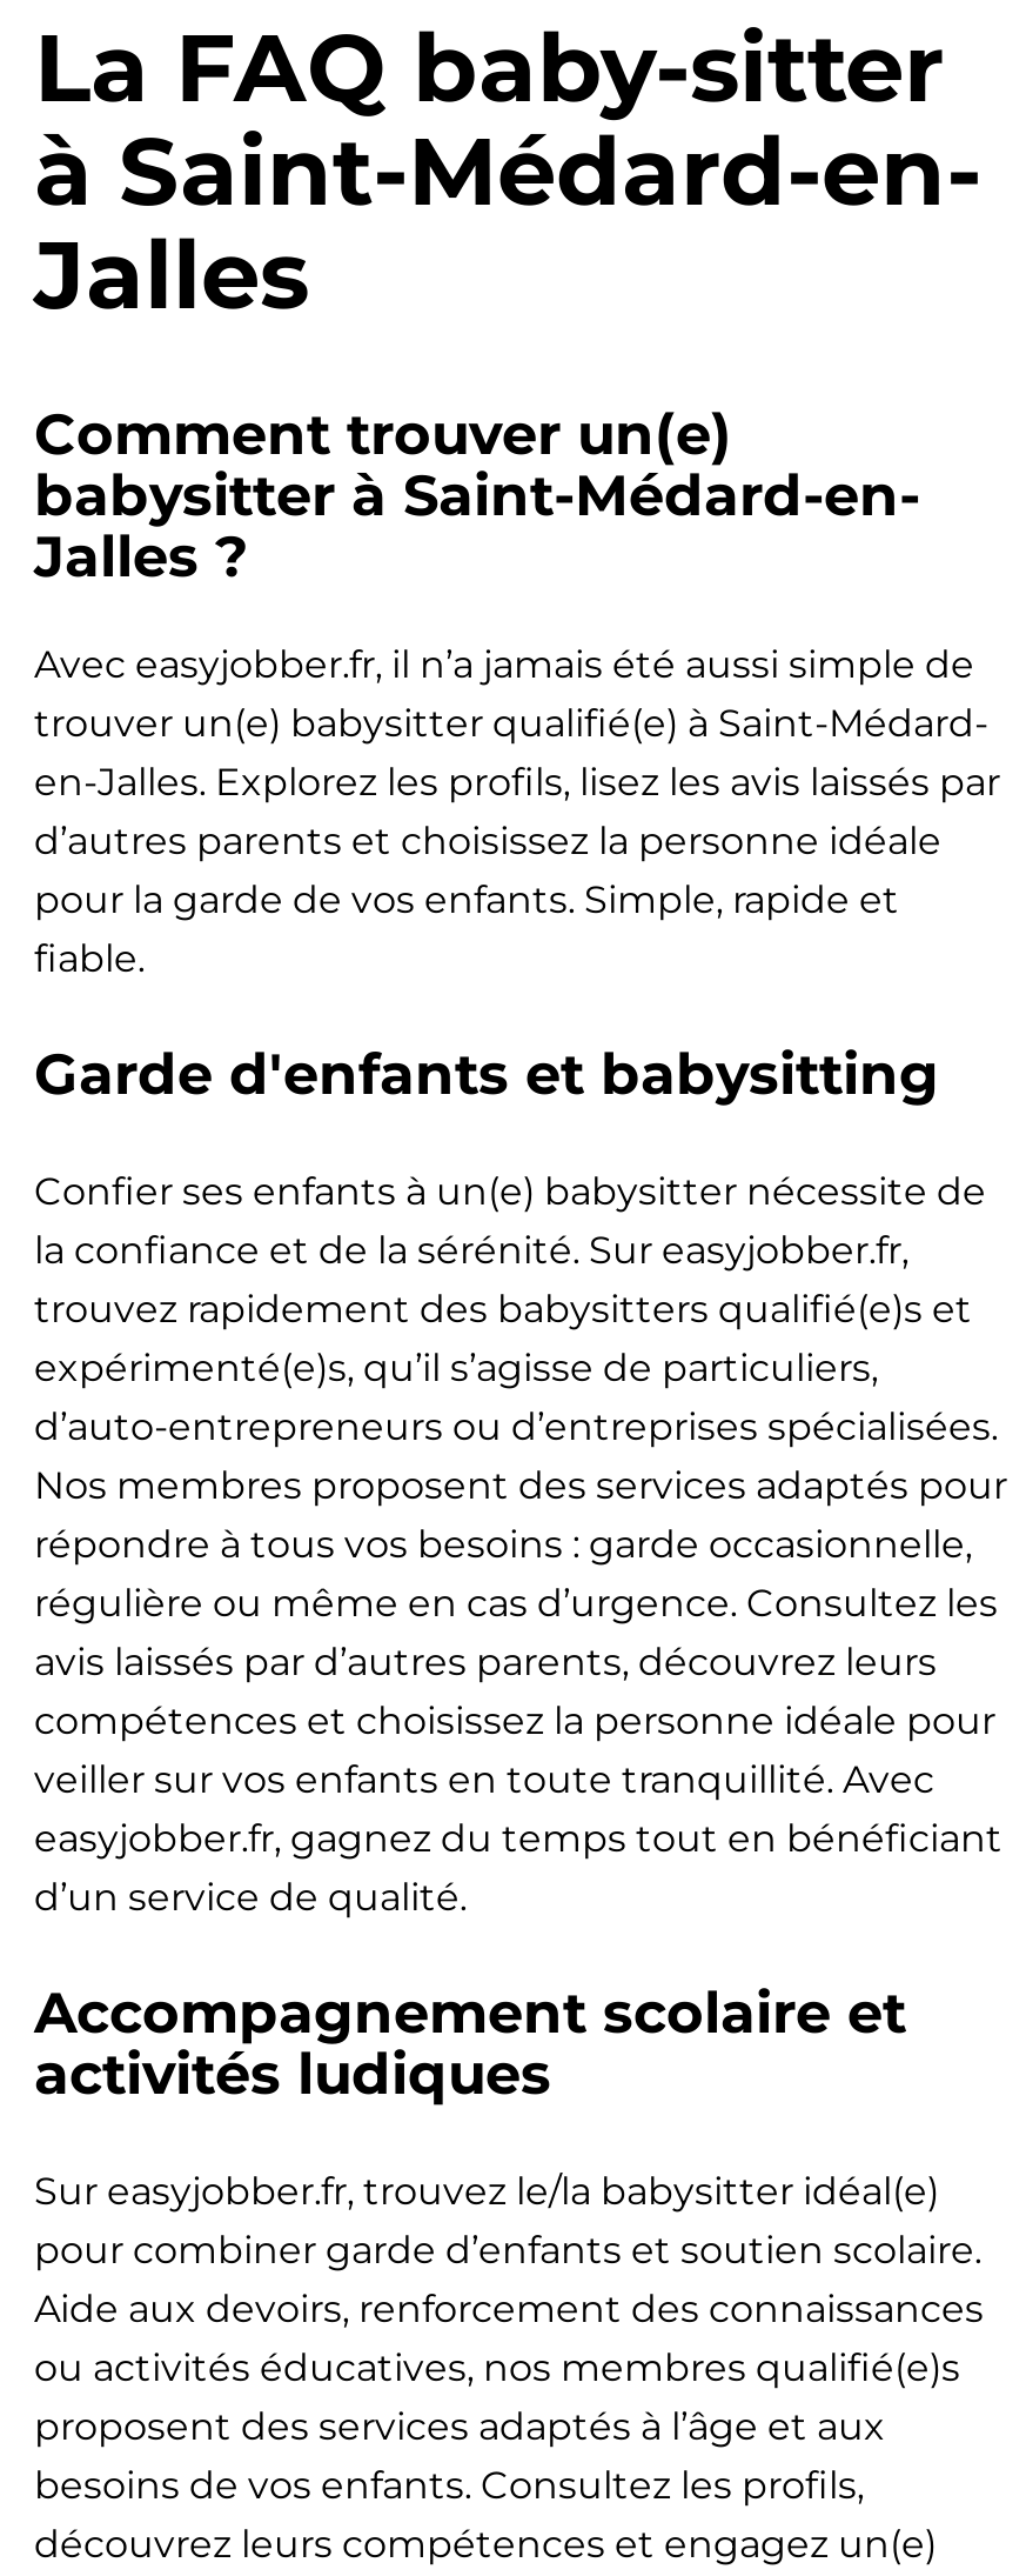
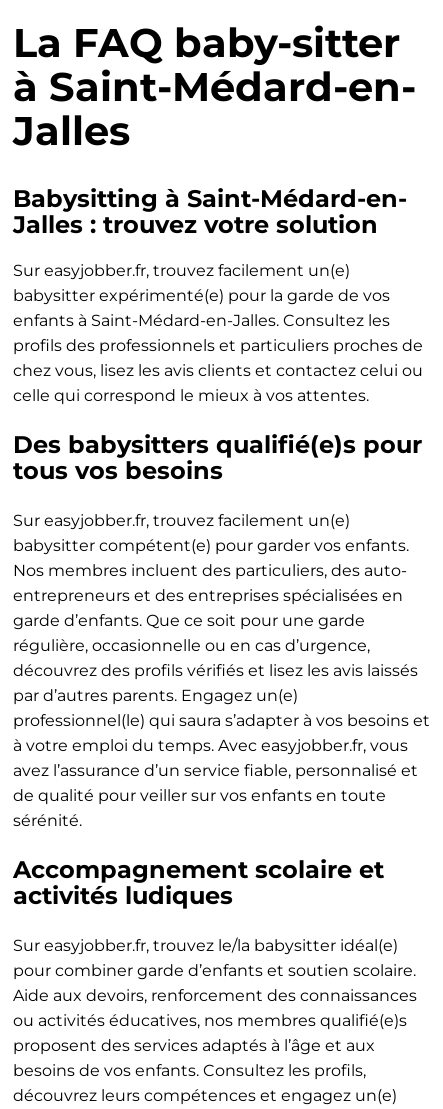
[34,400,920,591] Comment trouver un(e) | babysitter à Saint-Médard-en- | Jalles ? -> [13,184,407,239] Babysitting à Saint-Médard-en- | Jalles : trouvez votre solution
[34,642,1000,981] Avec easyjobber.fr, il n’a jamais été aussi simple de | trouver un(e) babysitter qualifié(e) à Saint-Médard- | en-Jalles. Explorez les profils, lisez les avis laissés par | d’autres parents et choisissez la personne idéale | pour la garde de vos enfants. Simple, rapide et | fiable. -> [13,261,423,405] Sur easyjobber.fr, trouvez facilement un(e) | babysitter expérimenté(e) pour la garde de vos | enfants à Saint-Médard-en-Jalles. Consultez les | profils des professionnels et particuliers proches de | chez vous, lisez les avis clients et contactez celui ou | celle qui correspond le mieux à vos attentes.
[34,1040,939,1108] Garde d'enfants et babysitting -> [13,430,422,485] Des babysitters qualifié(e)s pour | tous vos besoins
[34,1169,1007,1920] Confier ses enfants à un(e) babysitter nécessite de | la confiance et de la sérénité. Sur easyjobber.fr, | trouvez rapidement des babysitters qualifié(e)s et | expérimenté(e)s, qu’il s’agisse de particuliers, | d’auto-entrepreneurs ou d’entreprises spécialisées. | Nos membres proposent des services adaptés pour | répondre à tous vos besoins : garde occasionnelle, | régulière ou même en cas d’urgence. Consultez les | avis laissés par d’autres parents, découvrez leurs | compétences et choisissez la personne idéale pour | veiller sur vos enfants en toute tranquillité. Avec | easyjobber.fr, gagnez du temps tout en bénéficiant | d’un service de qualité. -> [13,511,430,830] Sur easyjobber.fr, trouvez facilement un(e) | babysitter compétent(e) pour garder vos enfants. | Nos membres incluent des particuliers, des auto- | entrepreneurs et des entreprises spécialisées en | garde d’enfants. Que ce soit pour une garde | régulière, occasionnelle ou en cas d’urgence, | découvrez des profils vérifiés et lisez les avis laissés | par d’autres parents. Engagez un(e) | professionnel(le) qui saura s’adapter à vos besoins et | à votre emploi du temps. Avec easyjobber.fr, vous | avez l’assurance d’un service fiable, personnalisé et | de qualité pour veiller sur vos enfants en toute | sérénité.

